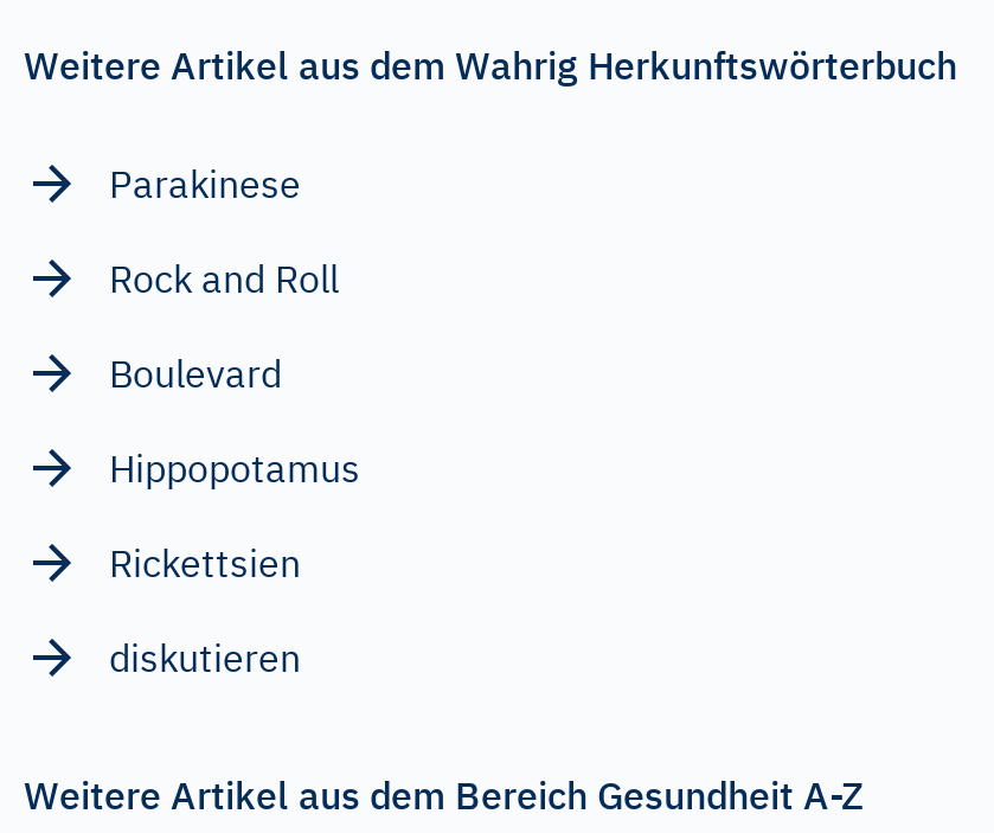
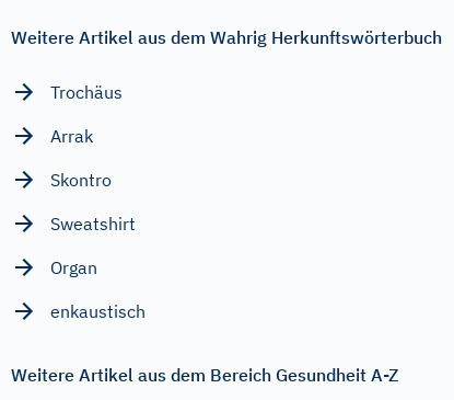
[109,160,301,207] Parakinese -> [50,81,123,103] Trochäus
[109,255,339,302] Rock and Roll -> [50,125,93,147] Arrak
[109,349,282,397] Boulevard -> [50,169,112,191] Skontro
[109,444,360,492] Hippopotamus -> [50,212,136,234] Sweatshirt
[109,539,301,586] Rickettsien -> [50,256,97,278] Organ
[109,634,301,681] diskutieren -> [50,300,145,322] enkaustisch

